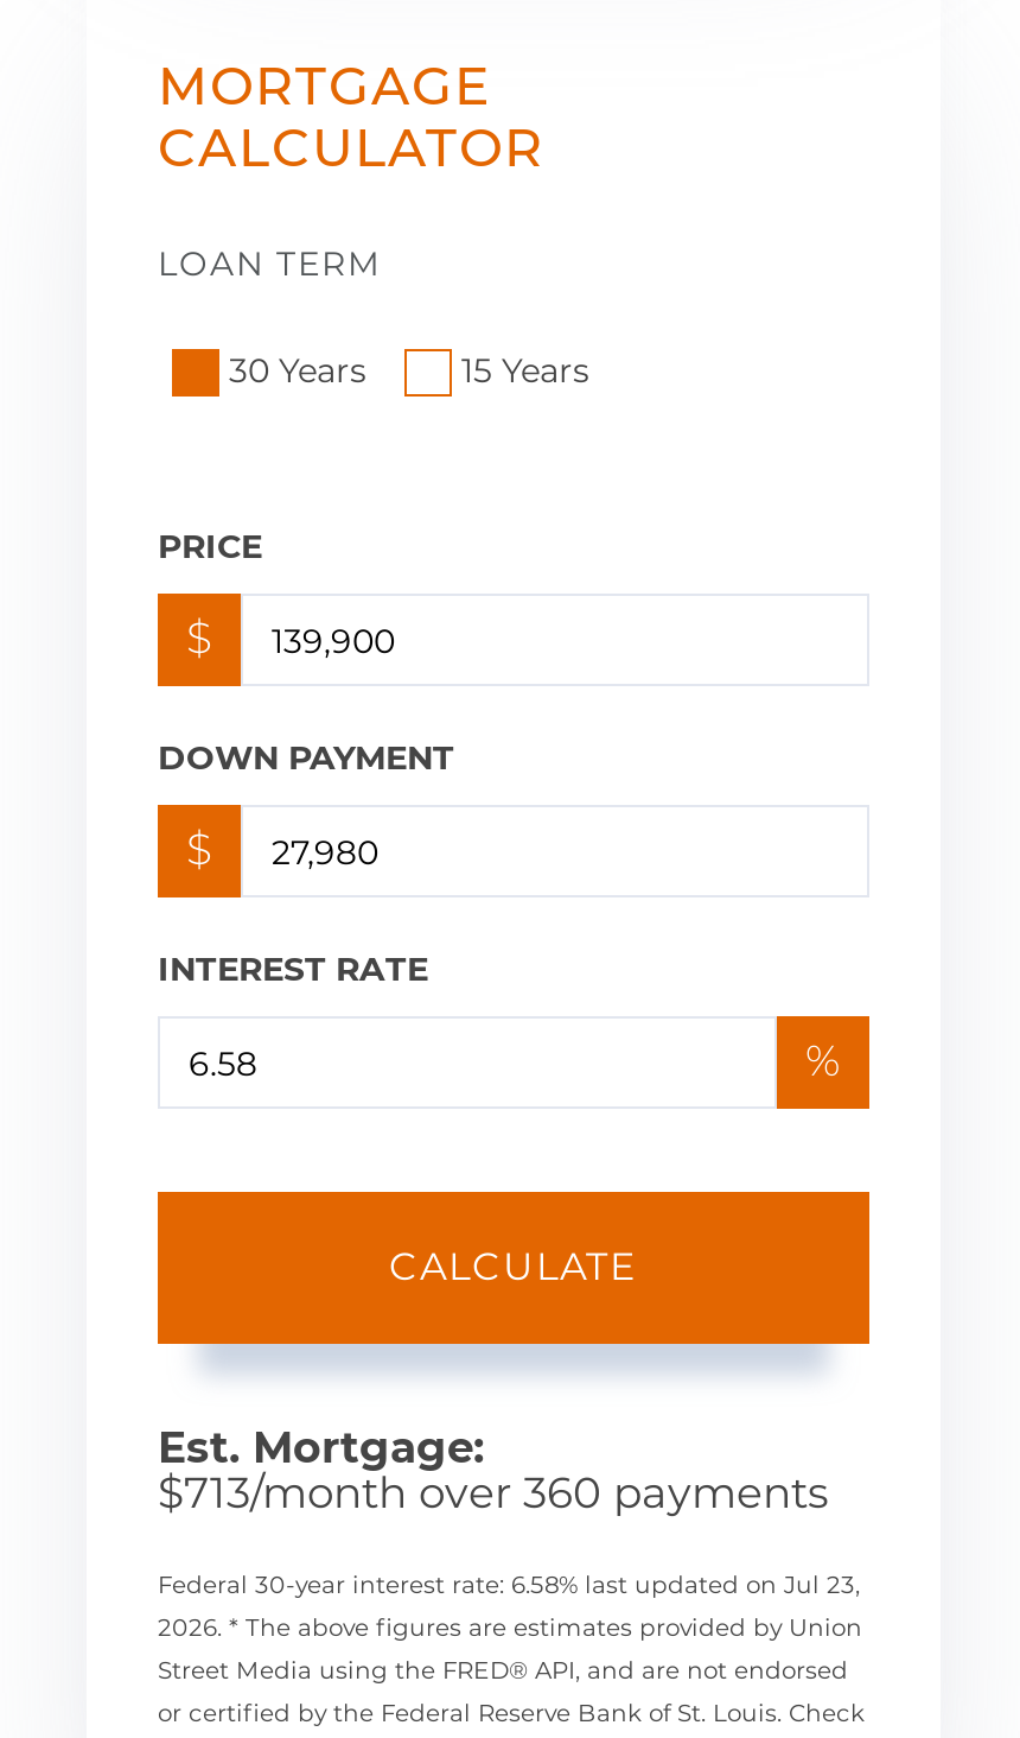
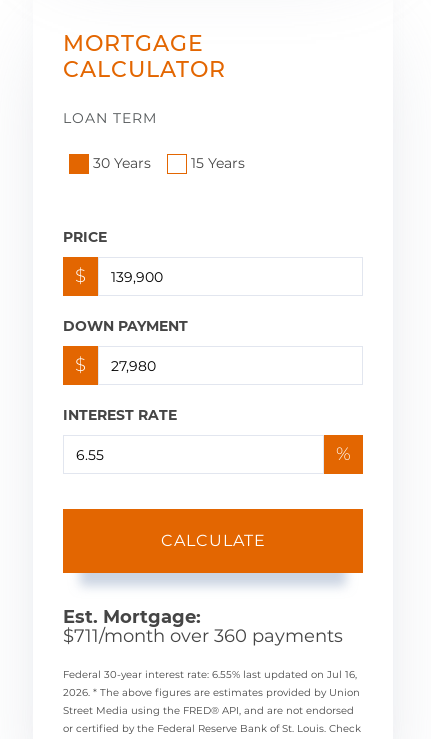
[158,1468,829,1520] $713/month over 360 payments -> [63,625,343,647] $711/month over 360 payments
[158,1570,860,1601] Federal 30-year interest rate: 6.58% last updated on Jul 23, -> [63,668,357,681] Federal 30-year interest rate: 6.55% last updated on Jul 16,

